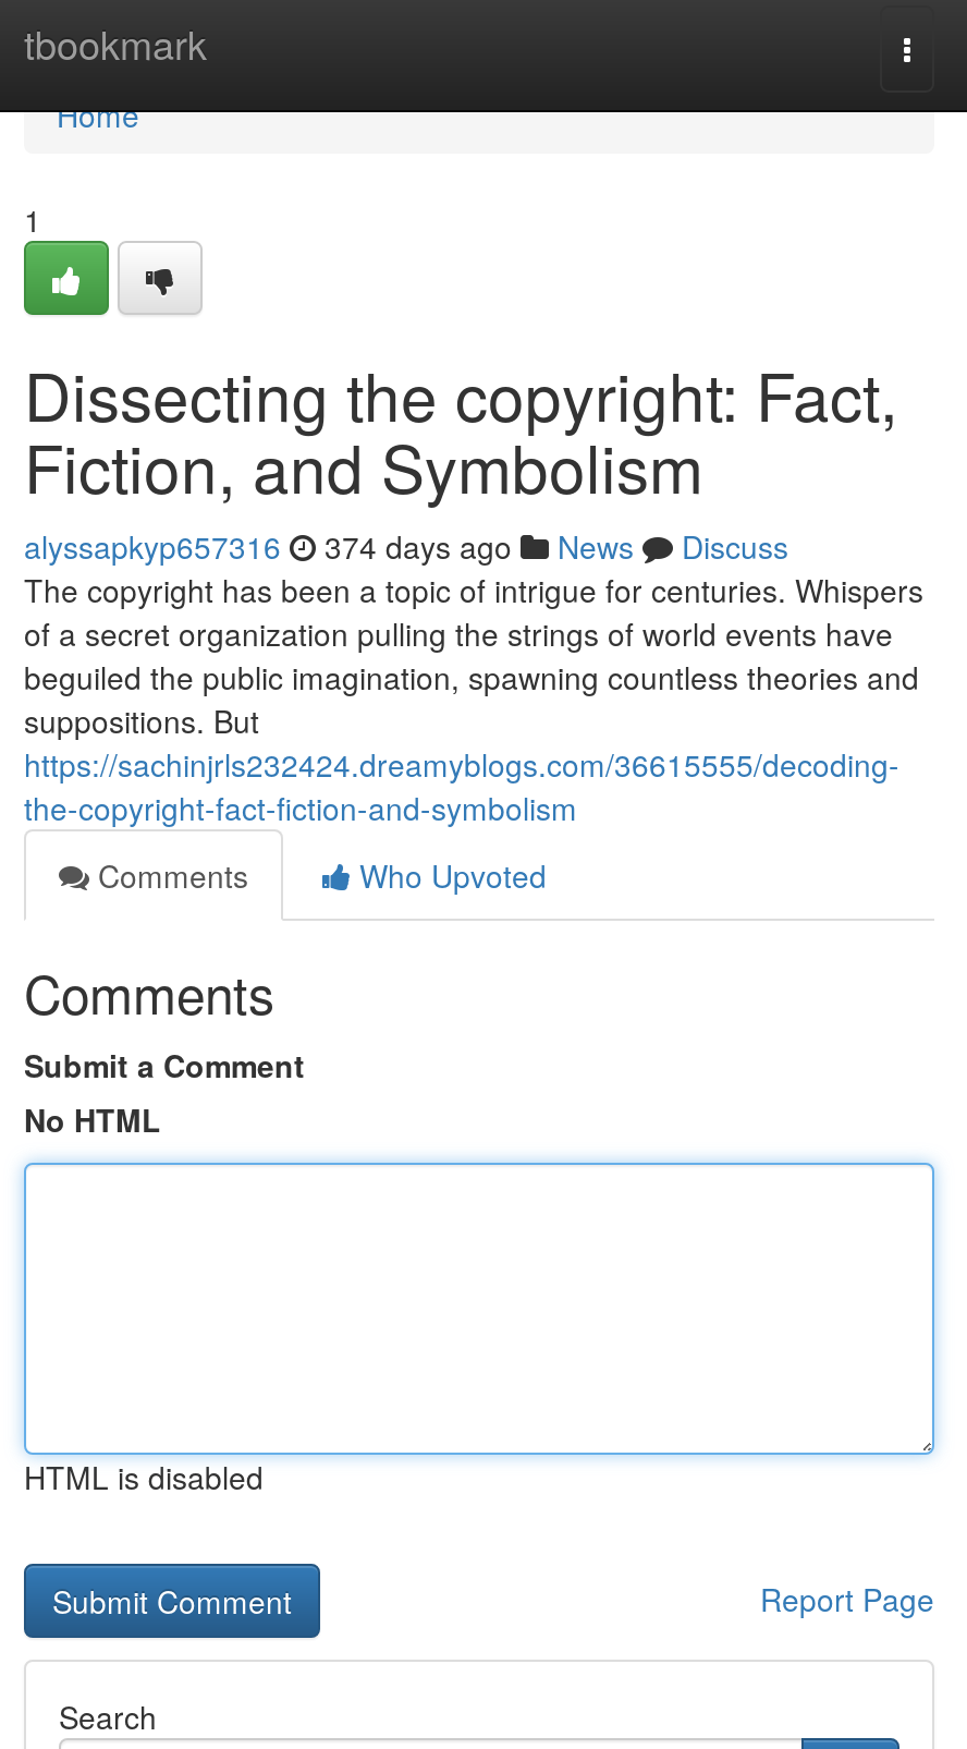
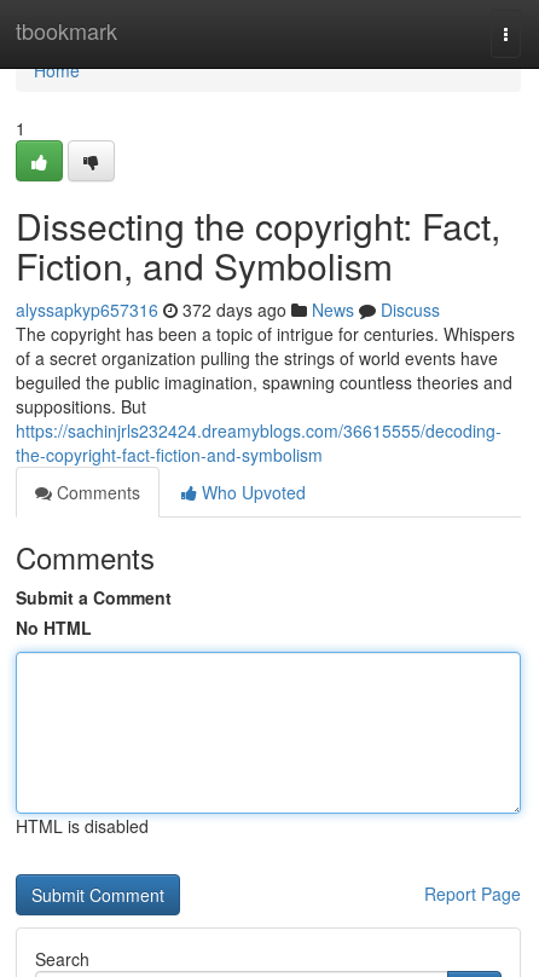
[24,524,788,568] alyssapkyp657316 374 days ago News Discuss -> [16,297,440,322] alyssapkyp657316 372 days ago News Discuss

